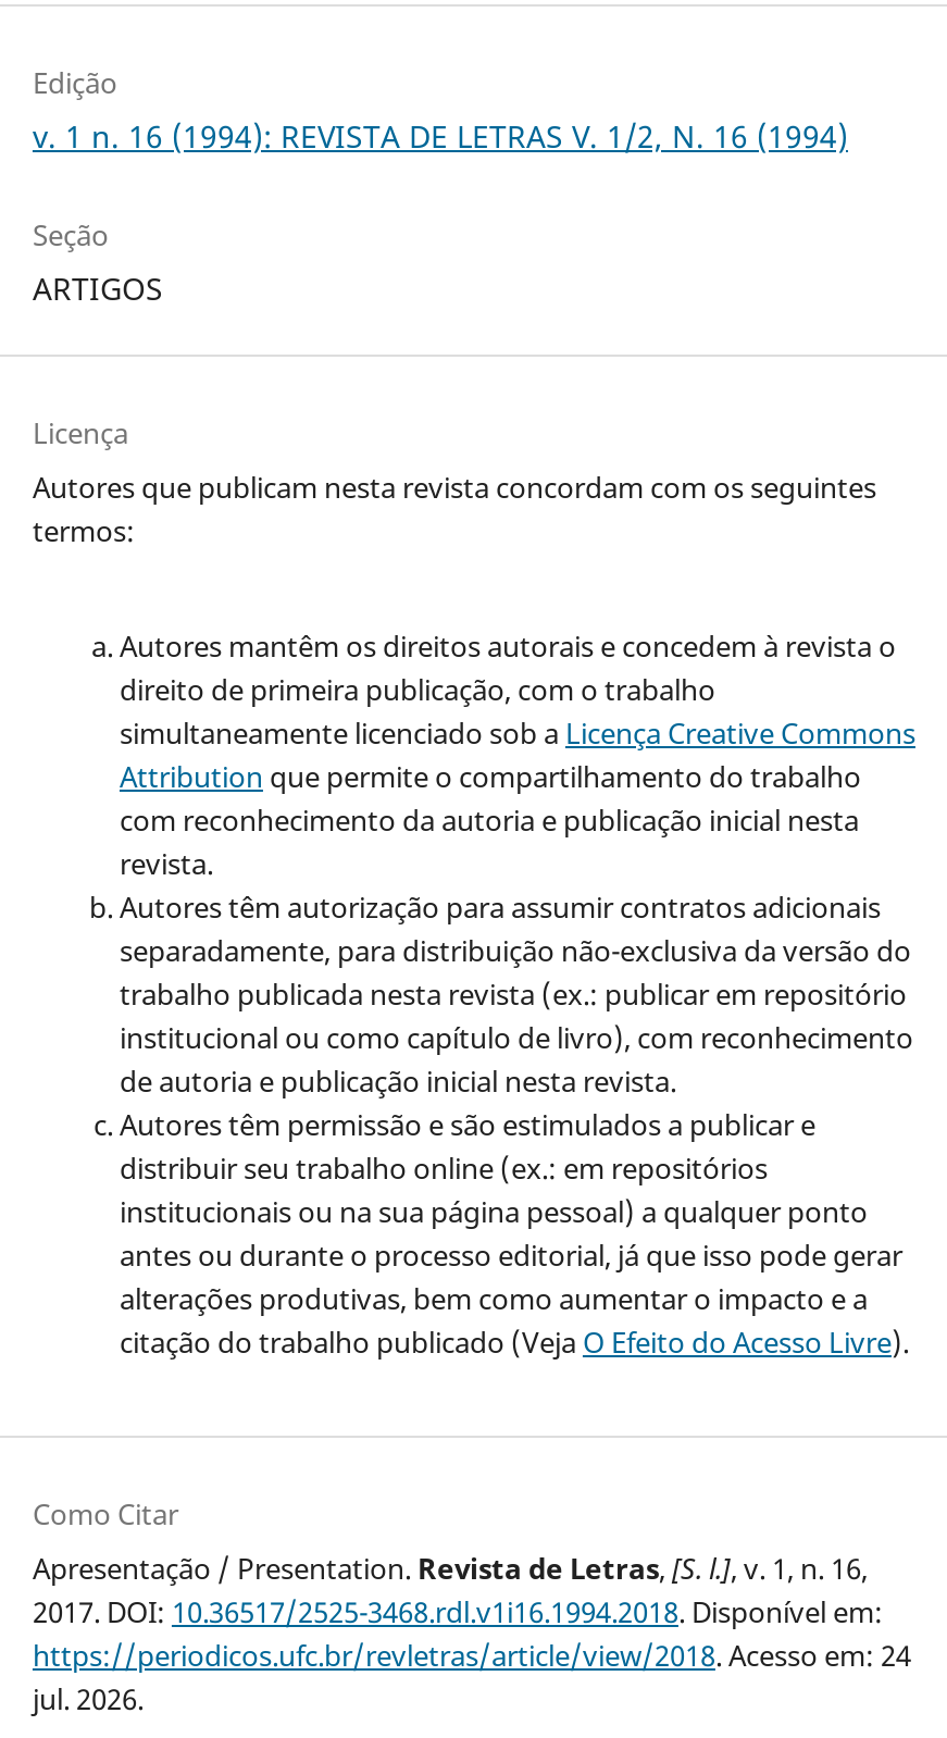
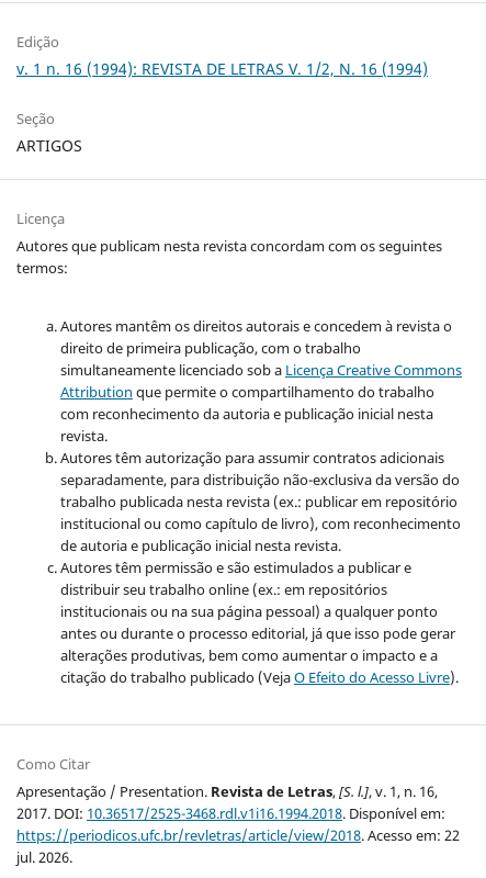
[33,1635,911,1674] https://periodicos.ufc.br/revletras/article/view/2018. Acesso em: 24 -> [16,825,460,845] https://periodicos.ufc.br/revletras/article/view/2018. Acesso em: 22

